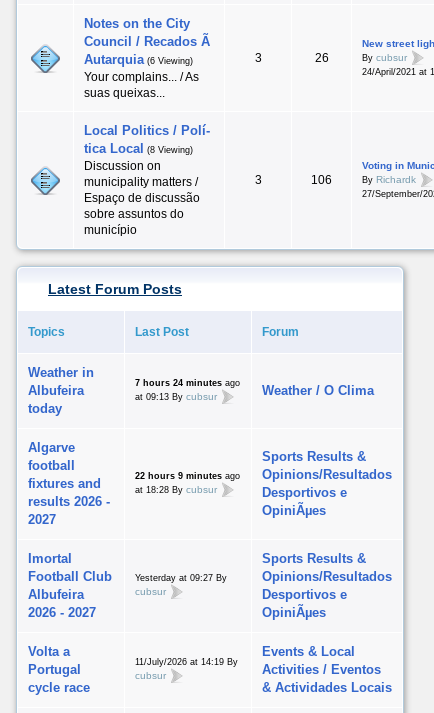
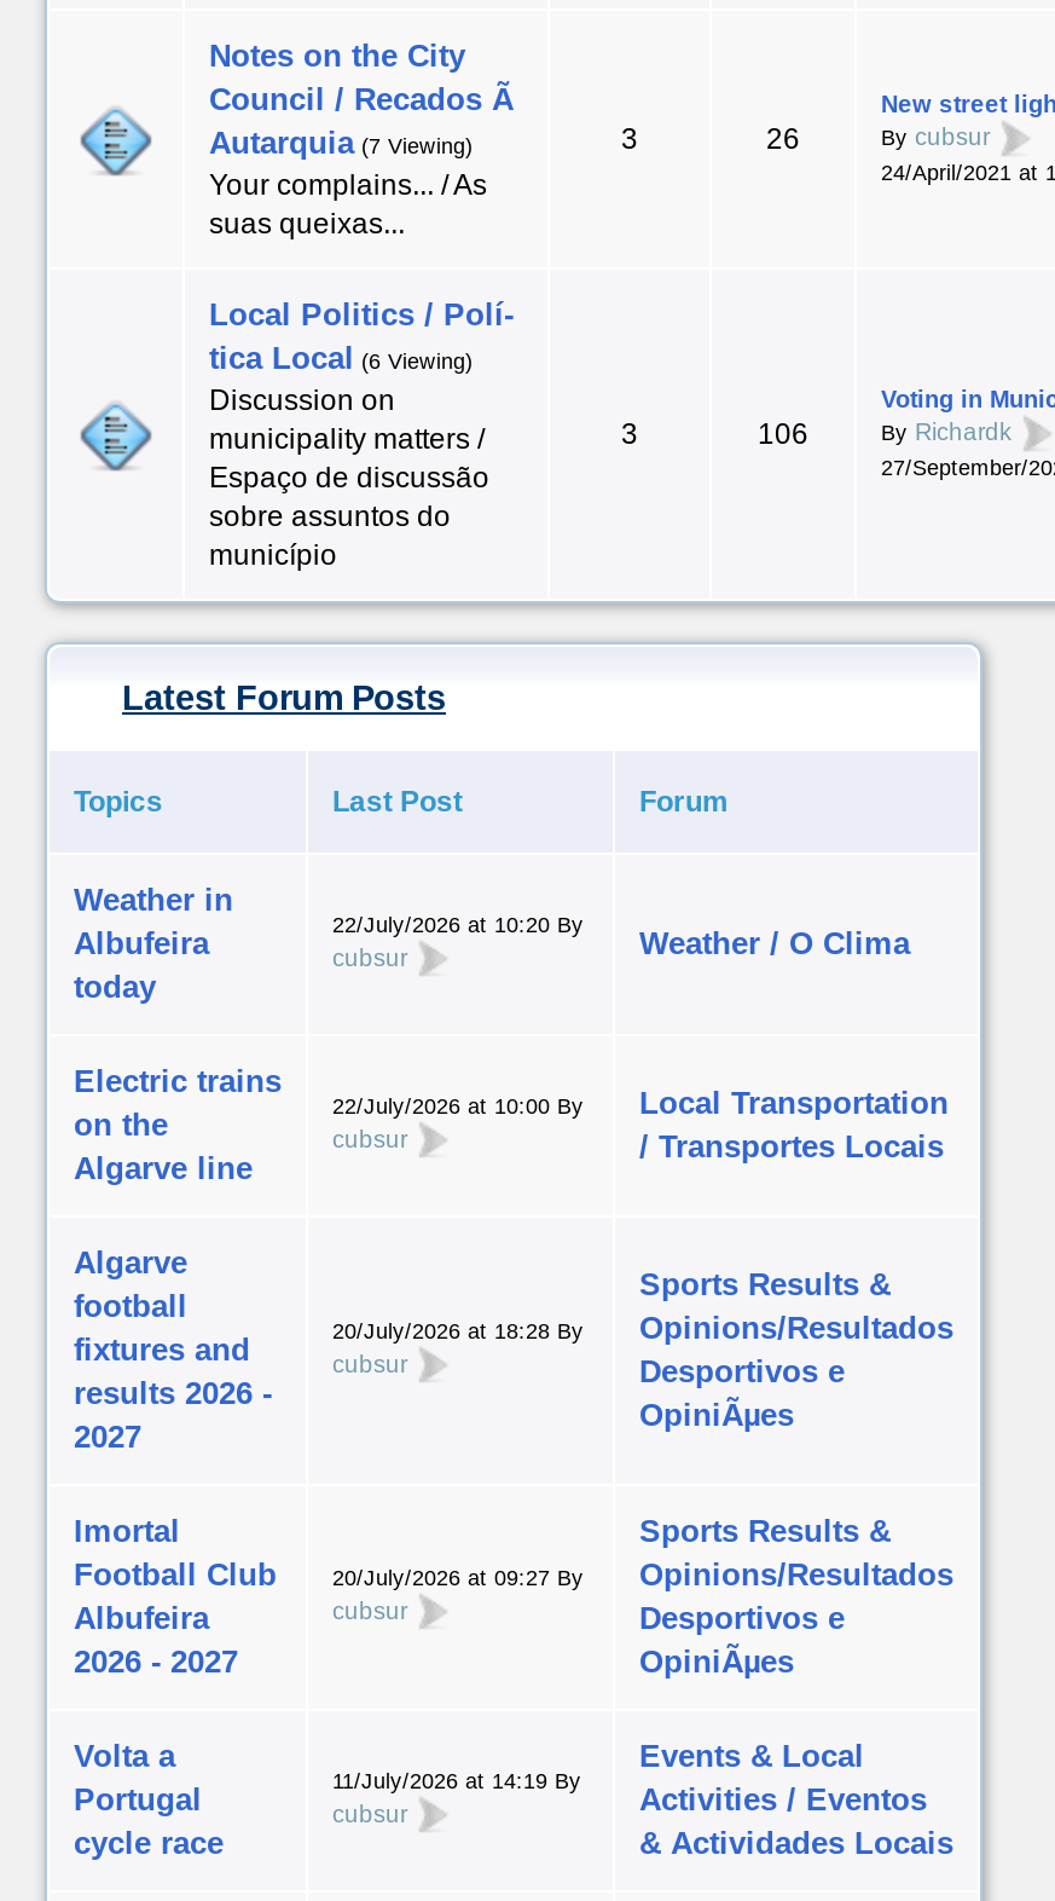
[84,52,193,67] Autarquia (6 Viewing) -> [209,125,473,161] Autarquia (7 Viewing)
[84,141,193,156] tica Local (8 Viewing) -> [209,340,473,376] tica Local (6 Viewing)
[135,378,240,402] 7 hours 24 minutes ago | at 09:13 By cubsur -> [332,913,584,970] 22/July/2026 at 10:20 By | cubsur
none -> [74,1063,282,1186] Electric trains | on the | Algarve line
none -> [332,1094,584,1151] 22/July/2026 at 10:00 By | cubsur
none -> [639,1085,949,1165] Local Transportation | / Transportes Locais
[135,471,240,495] 22 hours 9 minutes ago | at 18:28 By cubsur -> [332,1319,584,1376] 20/July/2026 at 18:28 By | cubsur
[135,573,227,583] Yesterday at 09:27 By -> [332,1566,584,1590] 20/July/2026 at 09:27 By

